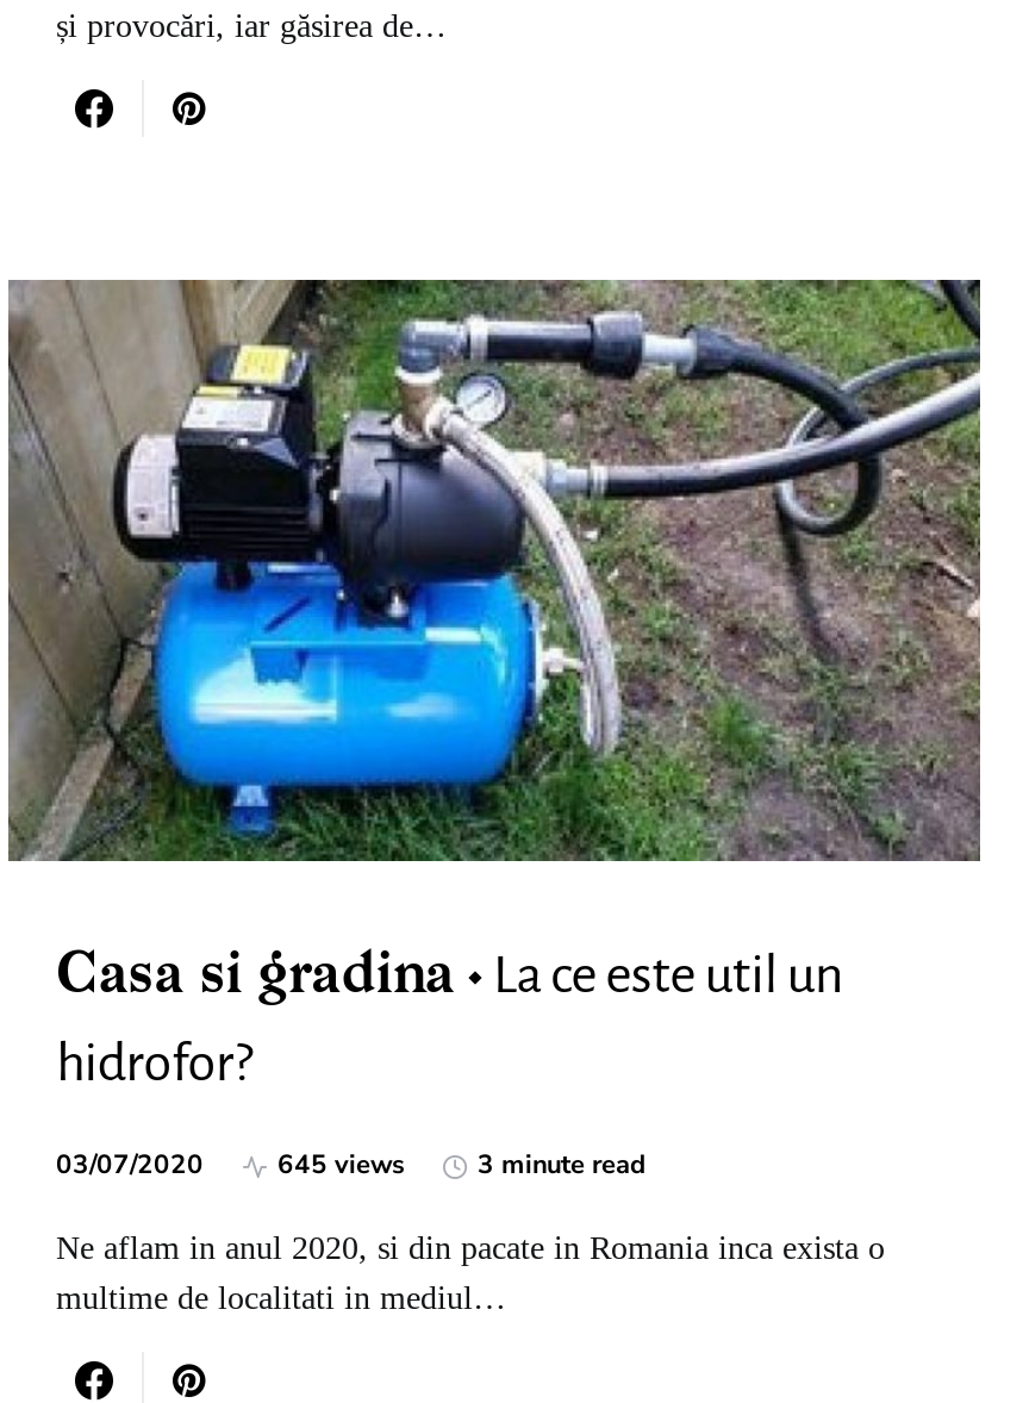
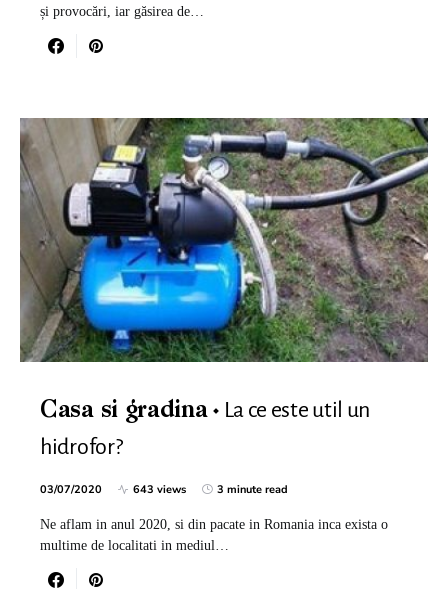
[277,1147,404,1183] 645 views -> [133,481,186,496] 643 views

